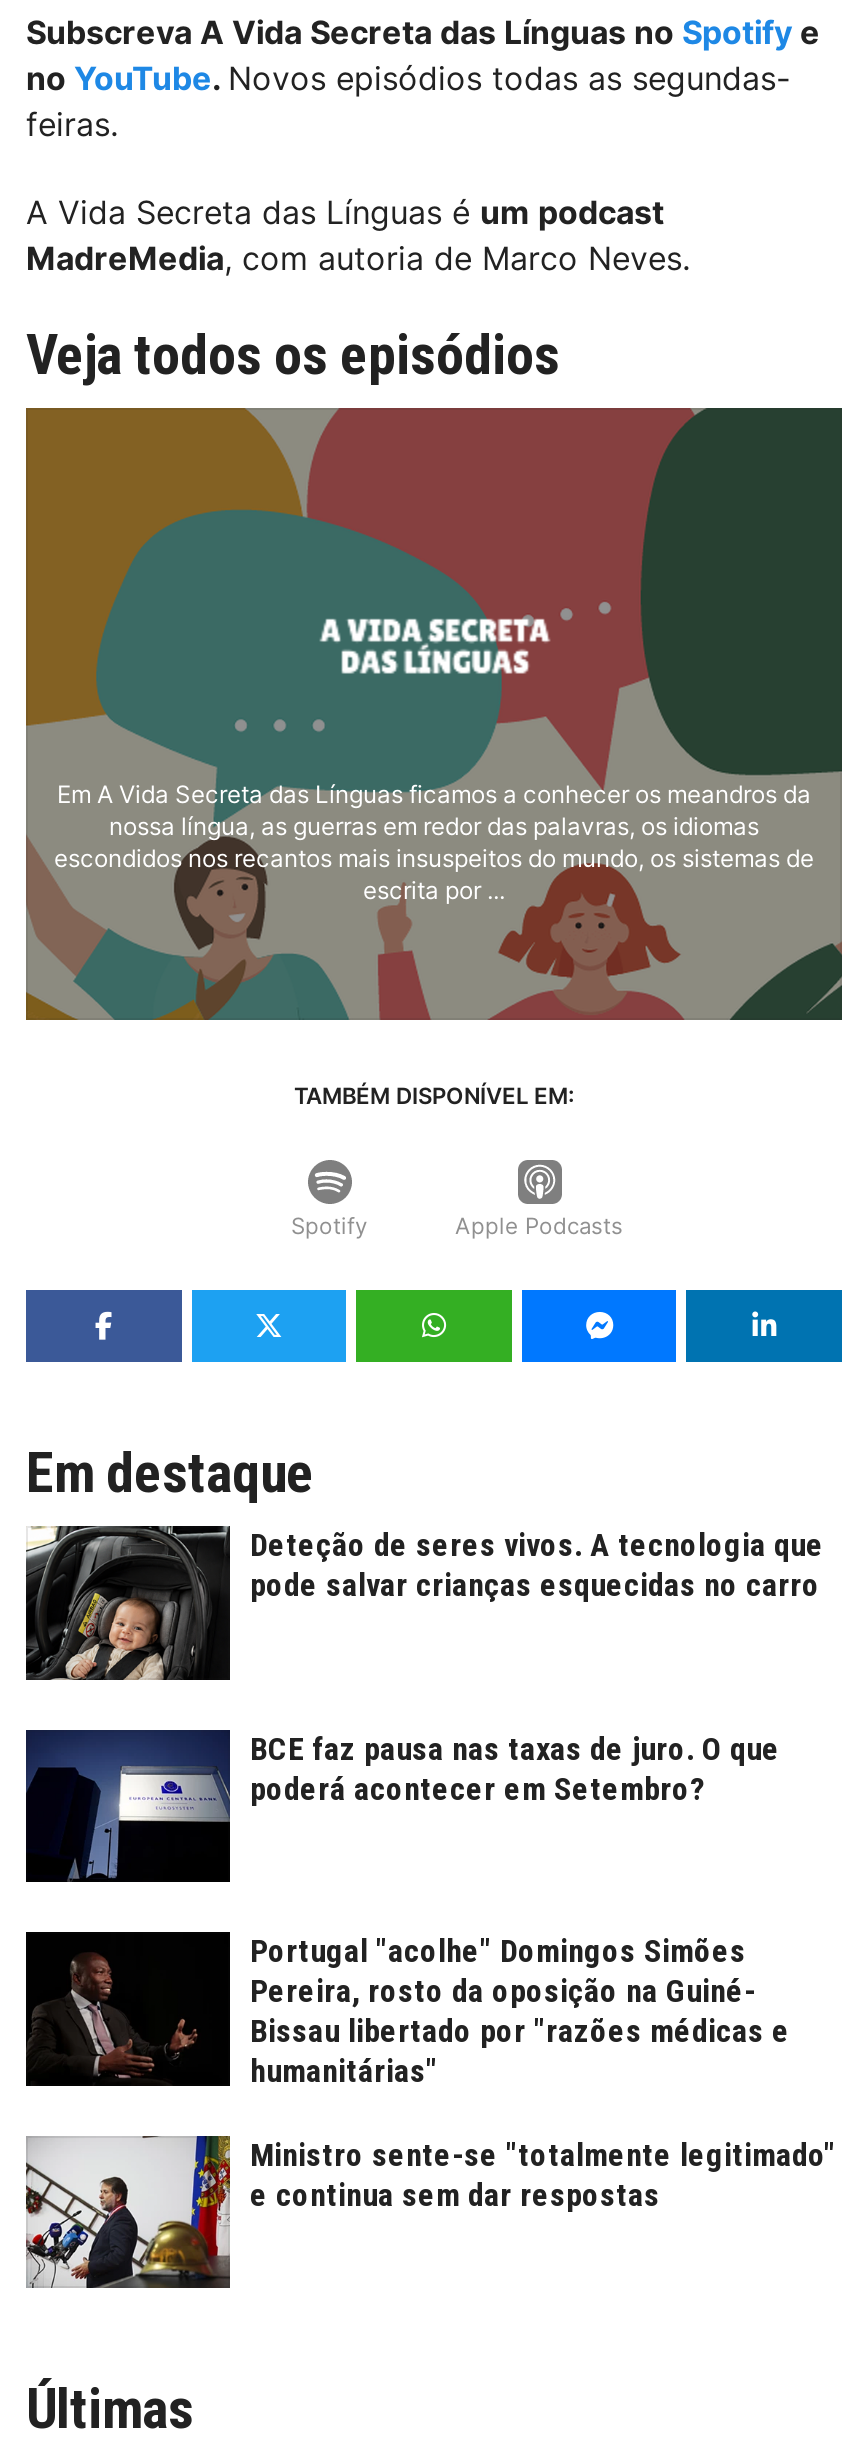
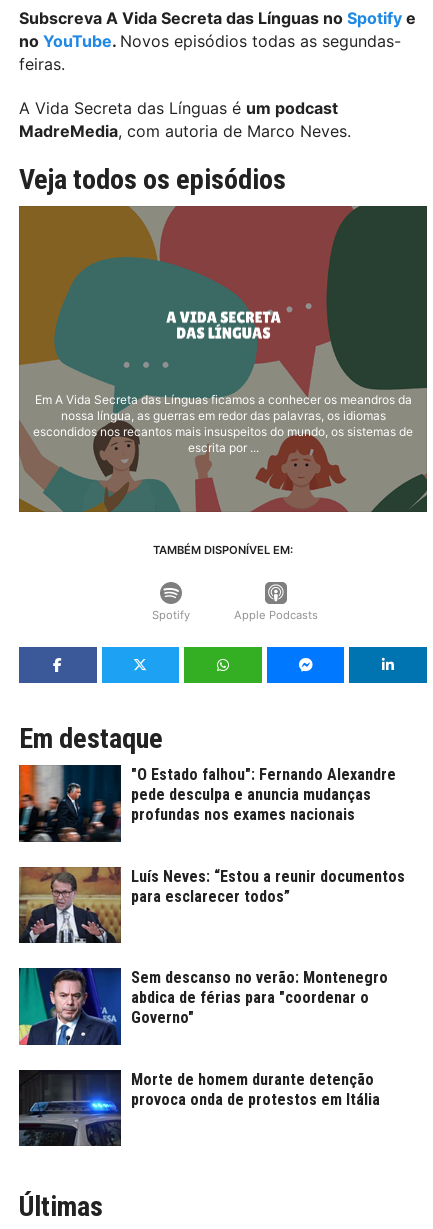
[24,1524,824,1680] [image] | Deteção de seres vivos. A tecnologia que | pode salvar crianças esquecidas no carro -> [18,764,396,842] [image] | "O Estado falhou": Fernando Alexandre | pede desculpa e anuncia mudanças | profundas nos exames nacionais
[24,1728,780,1882] [image] | BCE faz pausa nas taxas de juro. O que | poderá acontecer em Setembro? -> [18,866,405,944] [image] | Luís Neves: “Estou a reunir documentos | para esclarecer todos”
[24,1930,790,2090] [image] | Portugal "acolhe" Domingos Simões | Pereira, rosto da oposição na Guiné- | Bissau libertado por "razões médicas e | humanitárias" -> [18,967,388,1046] [image] | Sem descanso no verão: Montenegro | abdica de férias para "coordenar o | Governo"
[26,2134,836,2288] [image] | Ministro sente-se "totalmente legitimado" | e continua sem dar respostas -> [18,1069,380,1147] [image] | Morte de homem durante detenção | provoca onda de protestos em Itália

